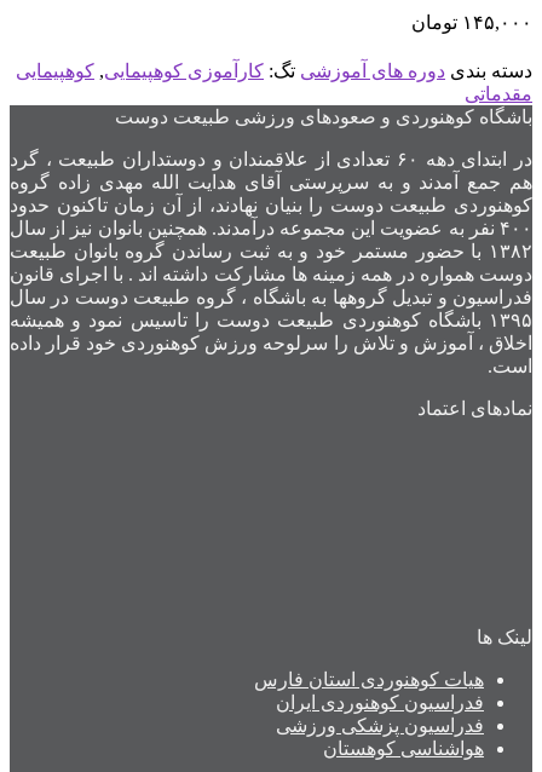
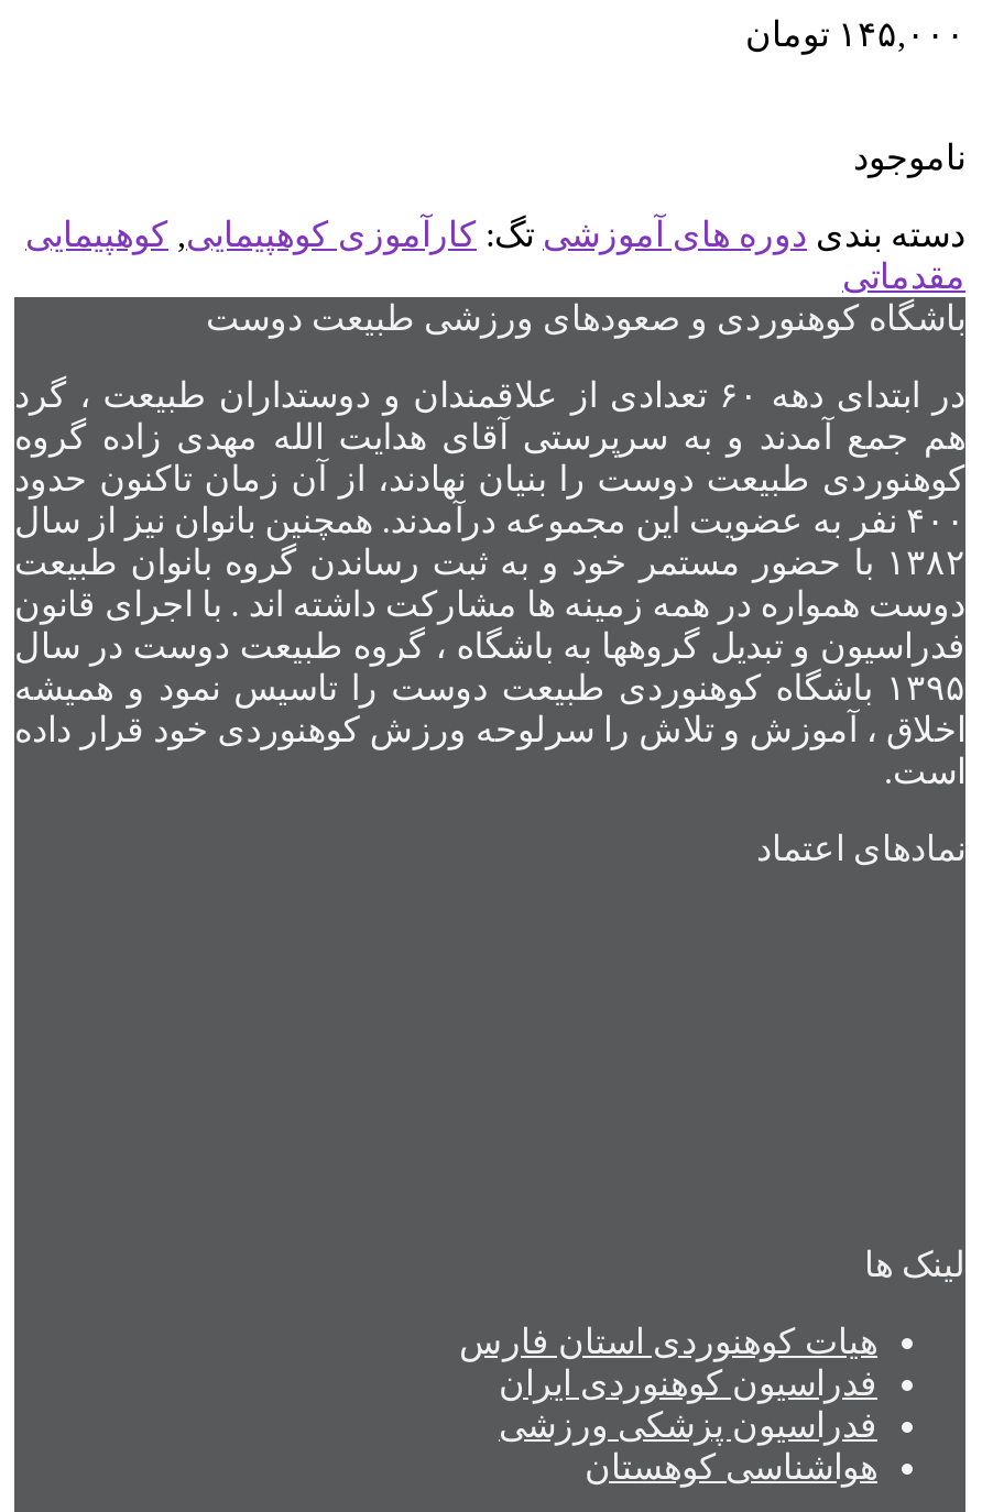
none -> [853,139,965,176] ناموجود

